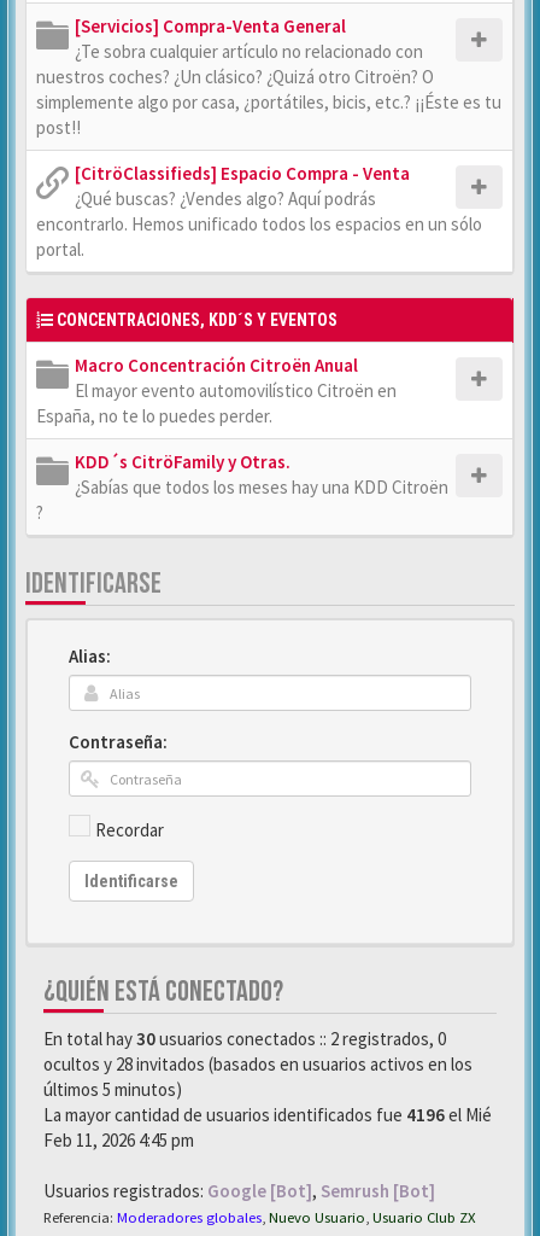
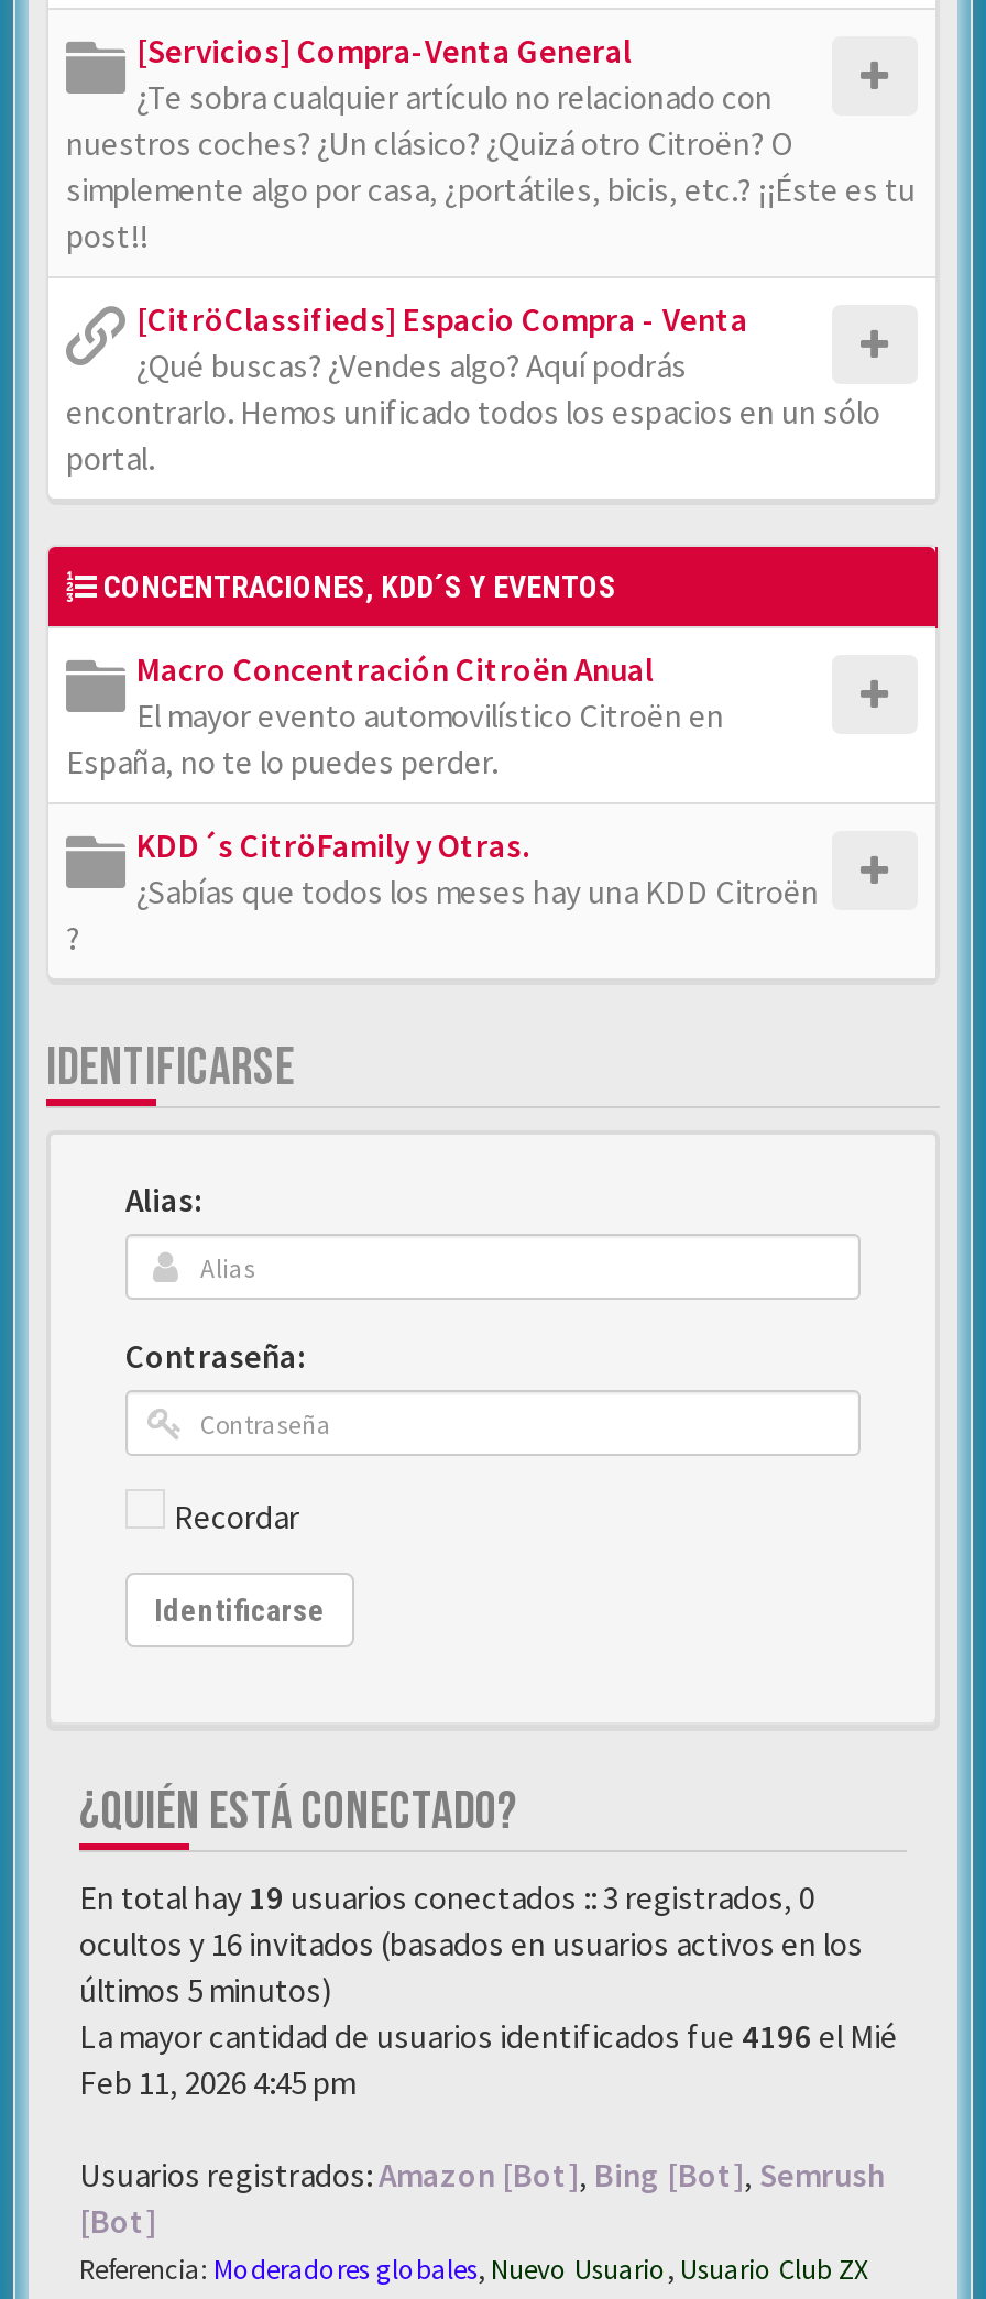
[43,1027,446,1050] En total hay 30 usuarios conectados :: 2 registrados, 0 -> [79,1876,814,1918] En total hay 19 usuarios conectados :: 3 registrados, 0
[43,1052,472,1075] ocultos y 28 invitados (basados en usuarios activos en los -> [79,1922,863,1964] ocultos y 16 invitados (basados en usuarios activos en los
[43,1179,435,1202] Usuarios registrados: Google [Bot], Semrush [Bot] -> [79,2154,885,2242] Usuarios registrados: Amazon [Bot], Bing [Bot], Semrush | [Bot]

